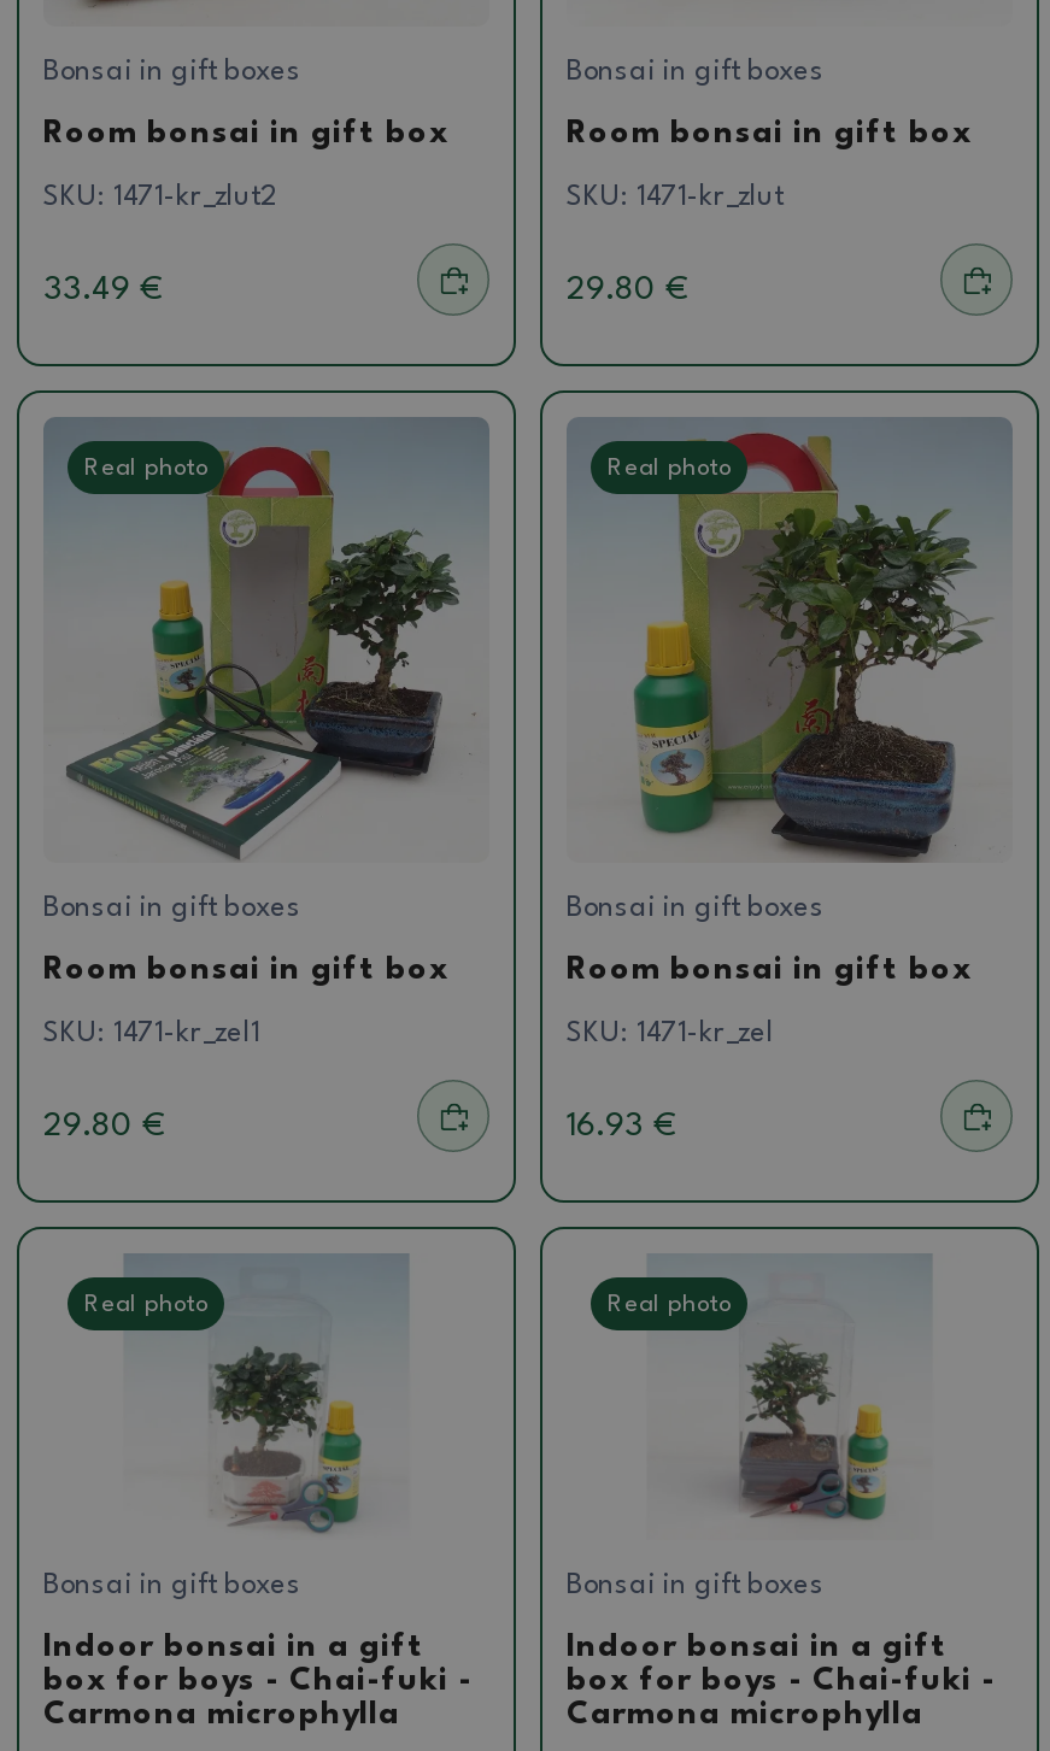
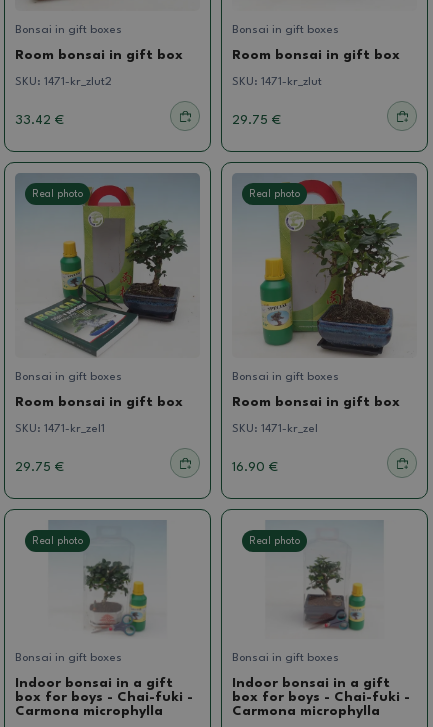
[43,275,162,307] 33.49 € -> [15,114,64,127] 33.42 €
[567,275,687,307] 29.80 € -> [232,114,281,127] 29.75 €
[43,1112,164,1143] 29.80 € -> [15,461,64,474] 29.75 €
[567,1112,675,1143] 16.93 € -> [232,461,278,474] 16.90 €

